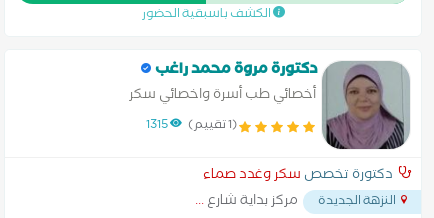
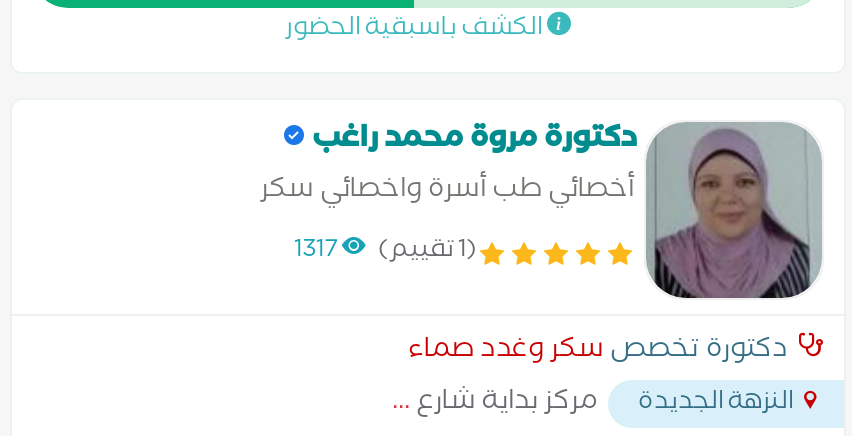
[146,115,168,138] 1315 -> [294,230,338,276] 1317

